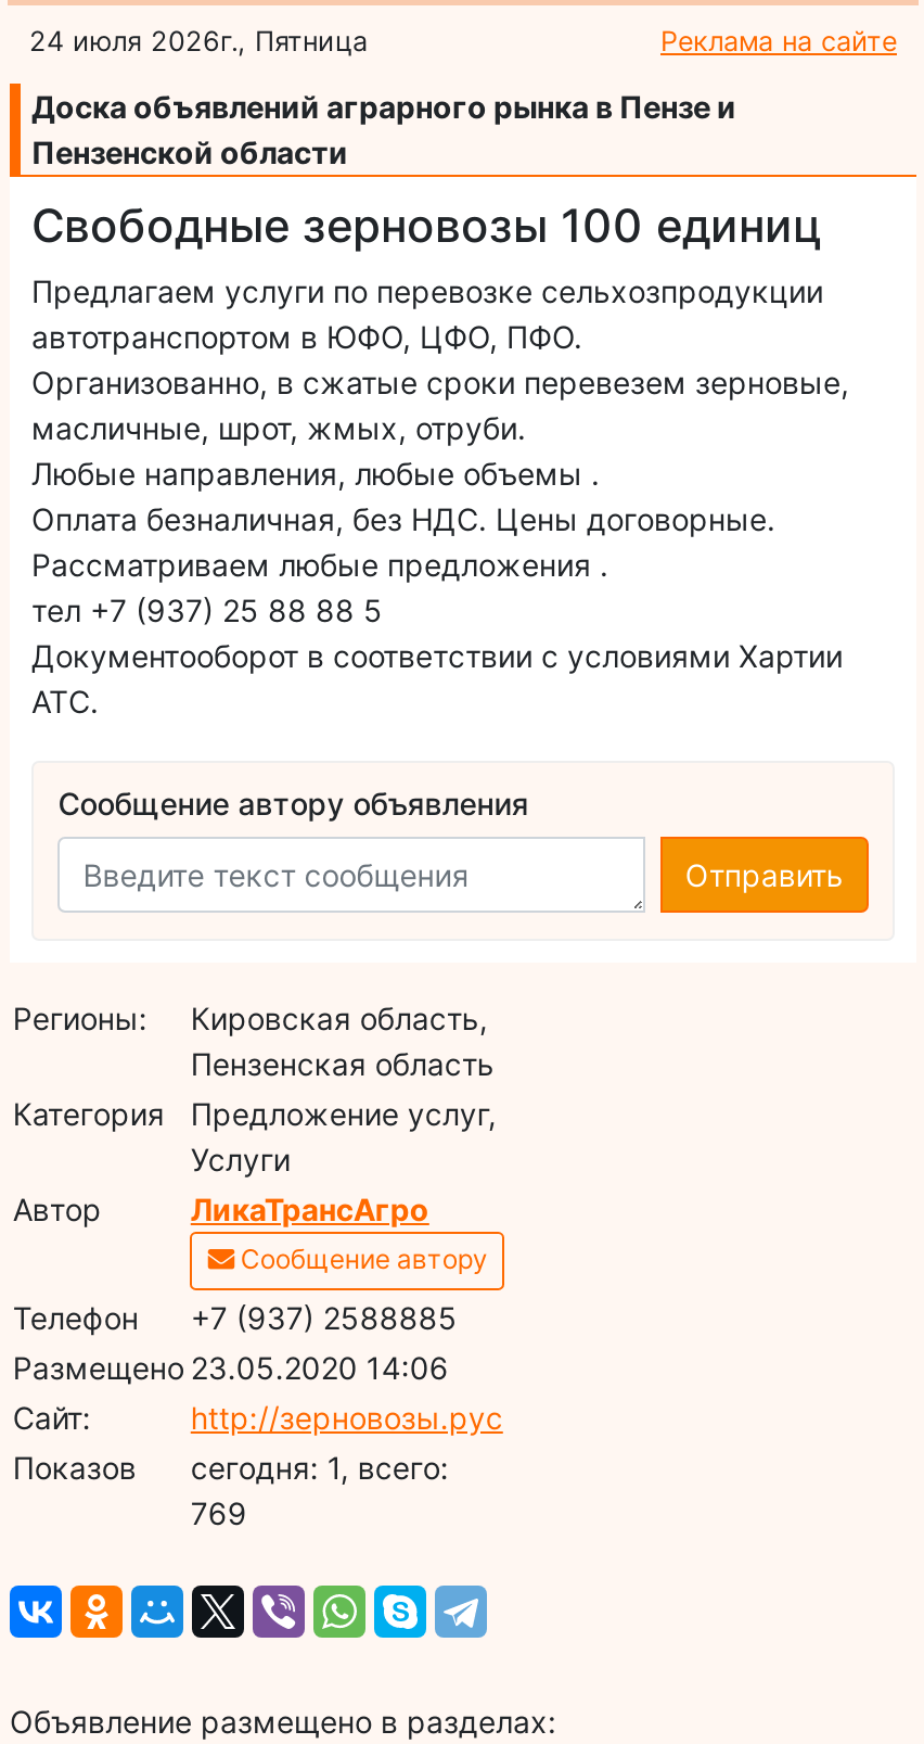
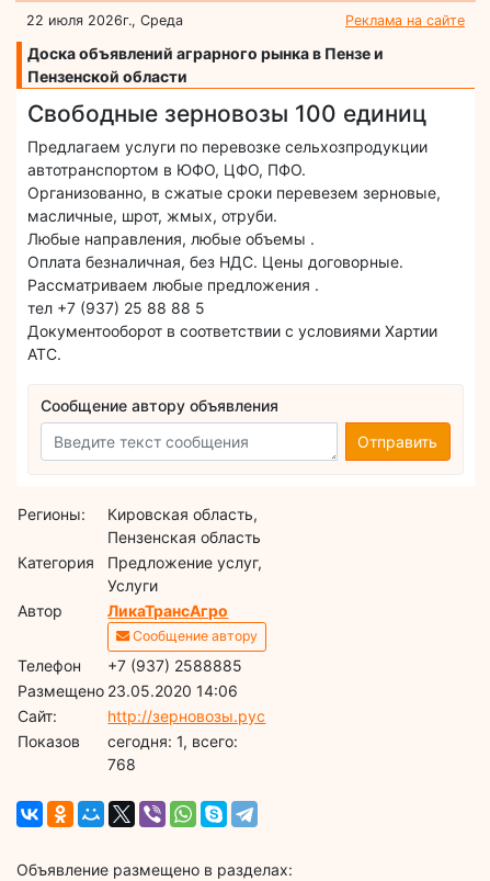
[29,24,368,57] 24 июля 2026г., Пятница -> [26,12,183,28] 22 июля 2026г., Среда
[191,1494,247,1530] 769 -> [108,754,136,773] 768

